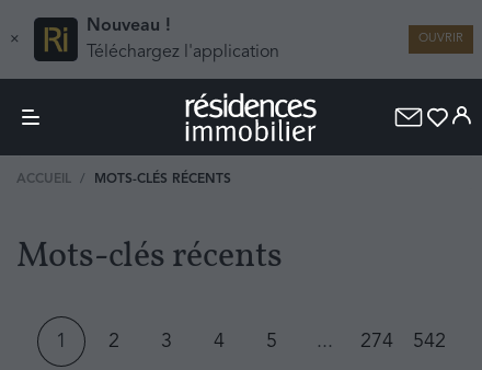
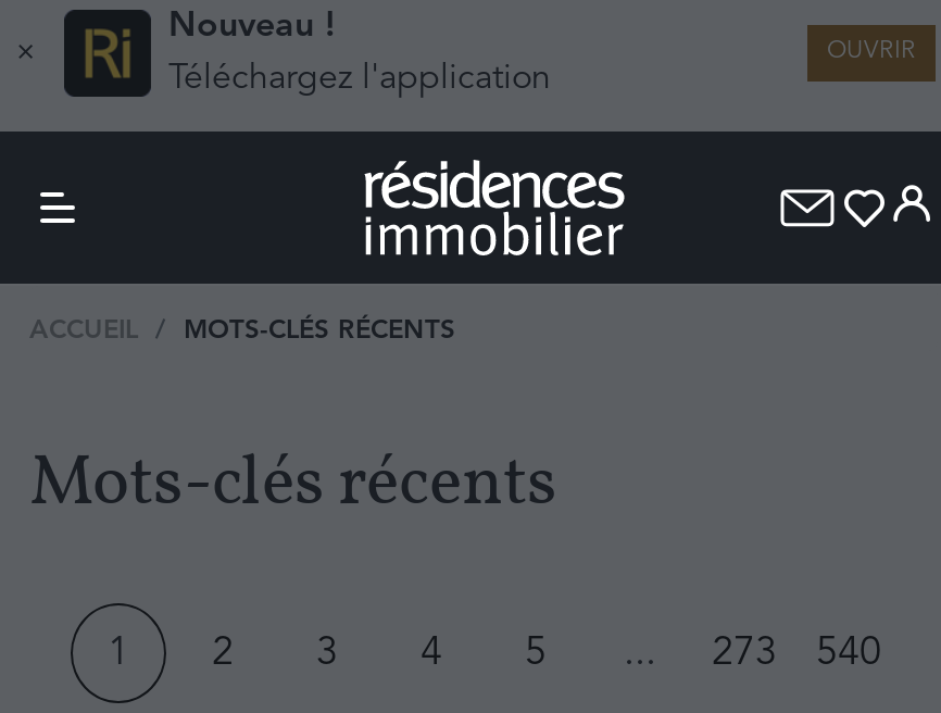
[360,332,393,351] 274 -> [712,634,777,673] 273
[413,332,446,351] 542 -> [816,634,881,673] 540

